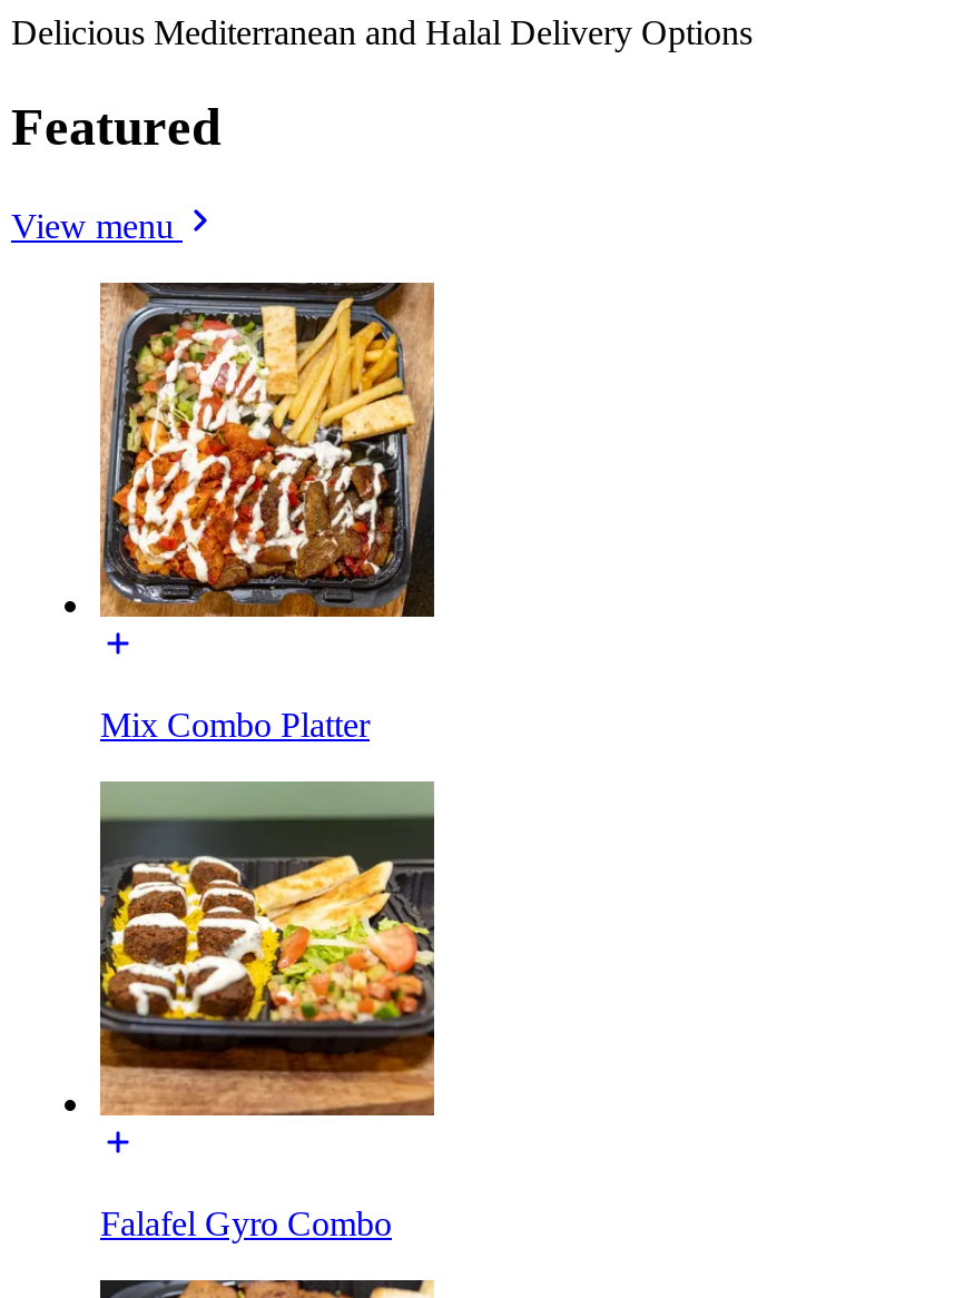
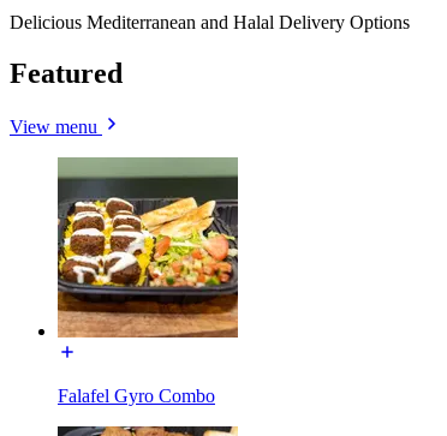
[98,281,436,743] [image] | Mix Combo Platter -> none

